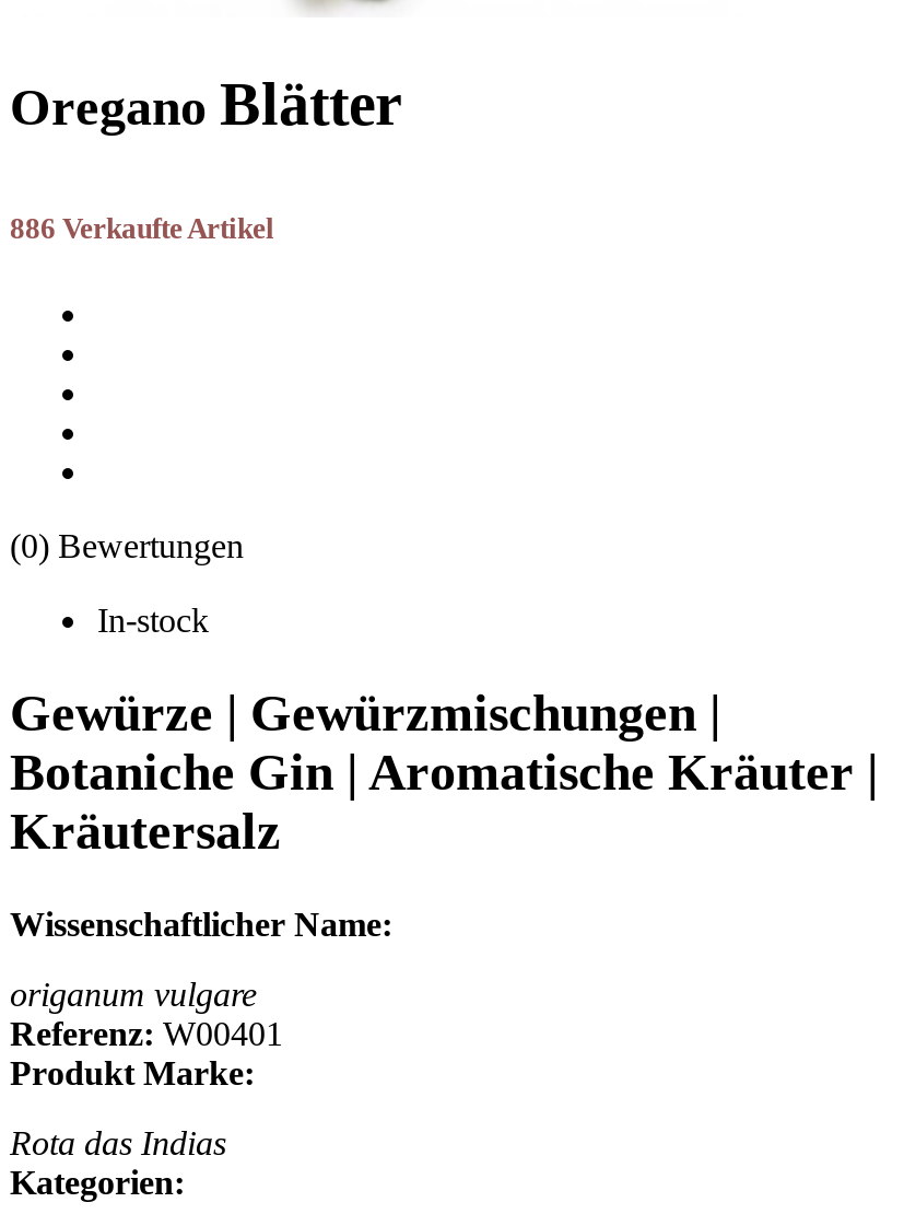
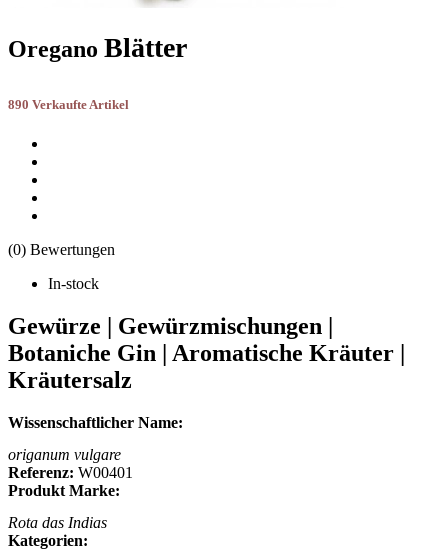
[10,211,274,244] 886 Verkaufte Artikel -> [8,96,129,111] 890 Verkaufte Artikel

